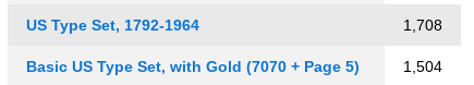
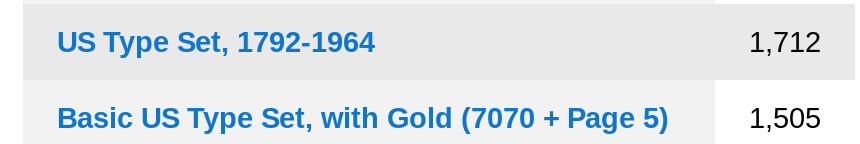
[403,16,442,33] 1,708 -> [749,25,821,57] 1,712
[403,57,442,75] 1,504 -> [749,101,821,133] 1,505

